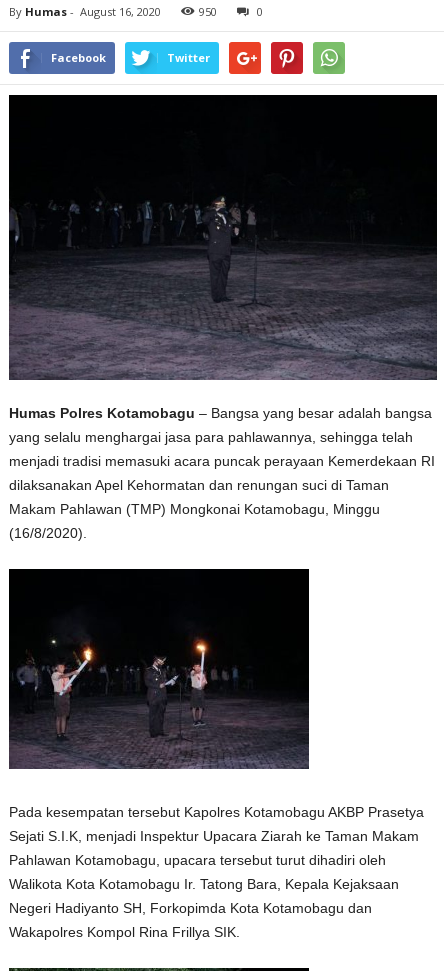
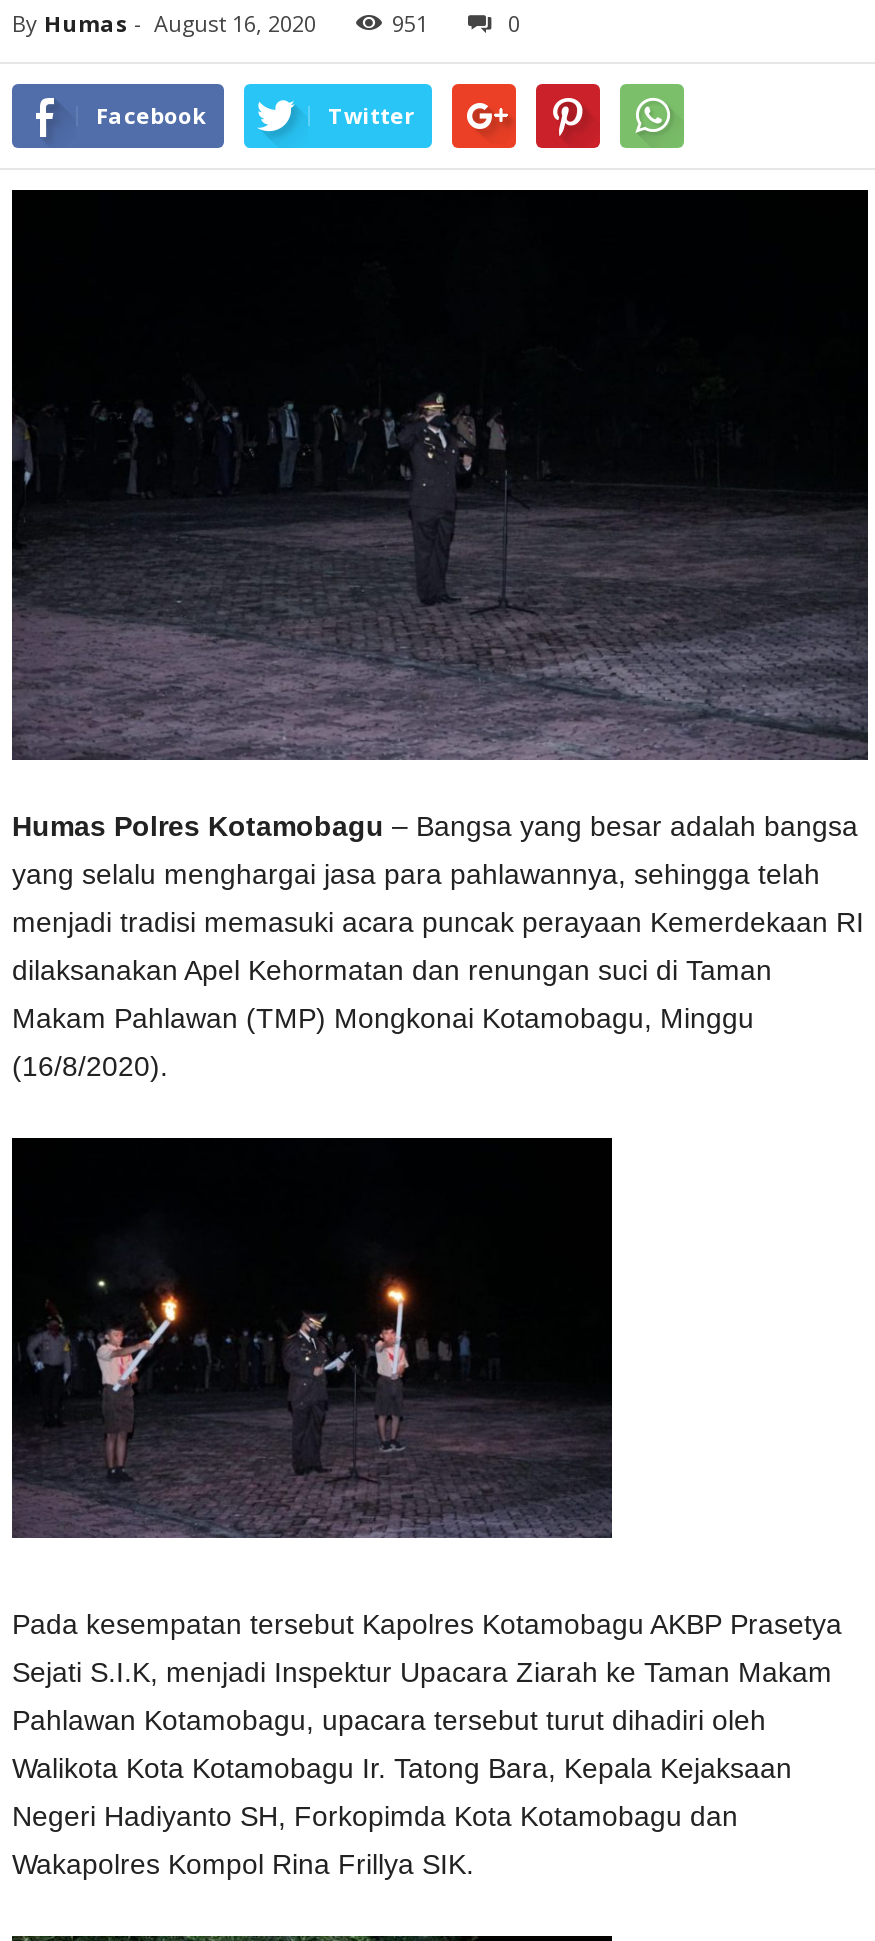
[199,4,217,19] 950 -> [392,8,428,38] 951

